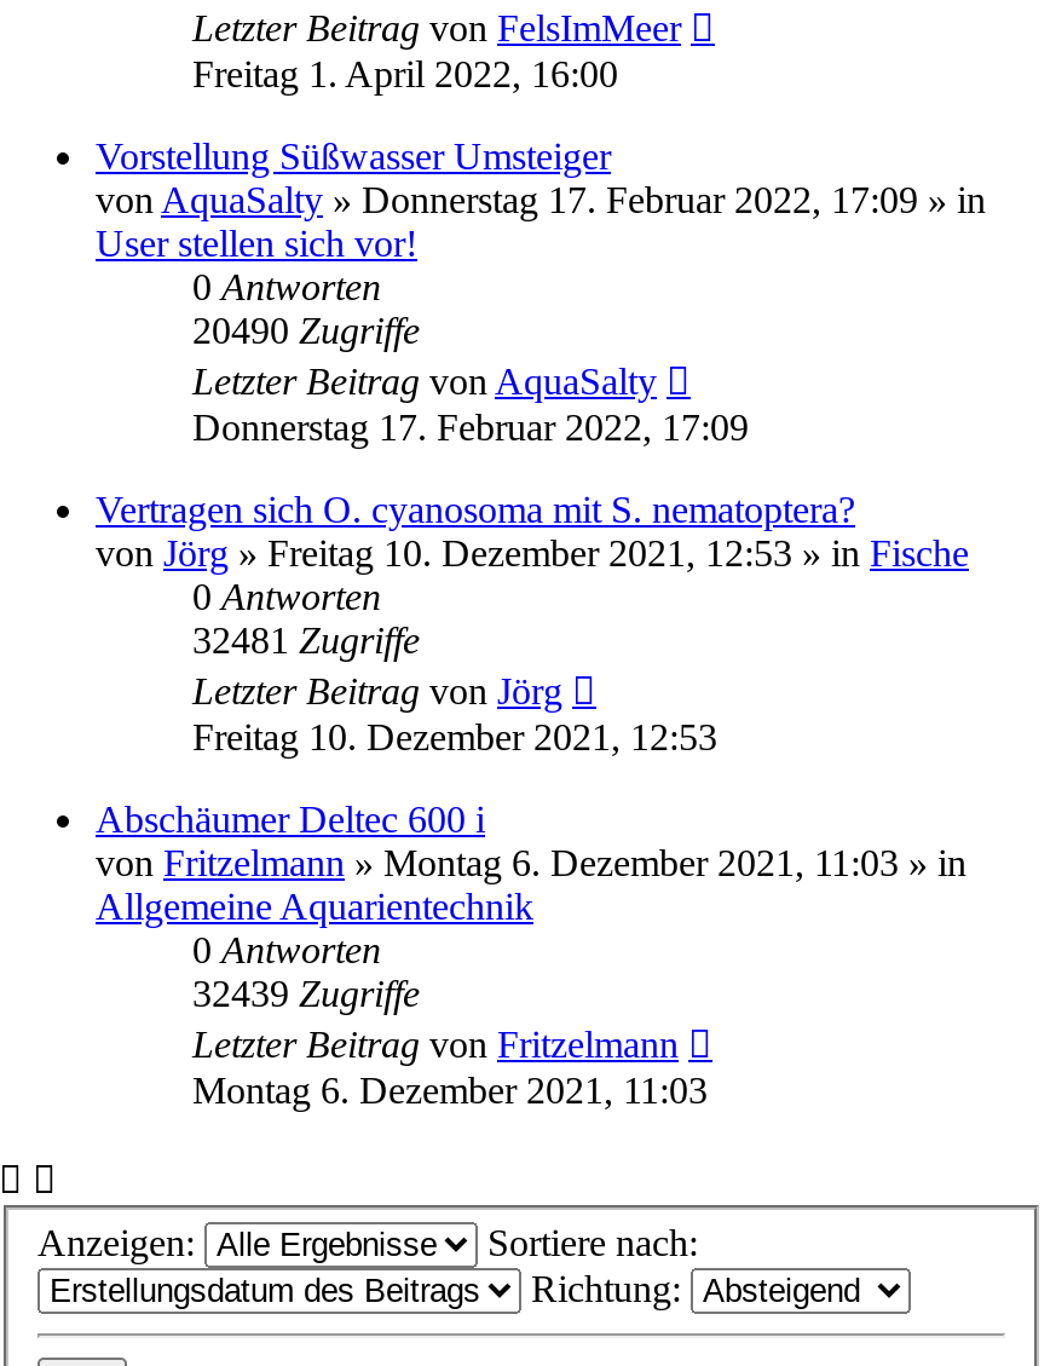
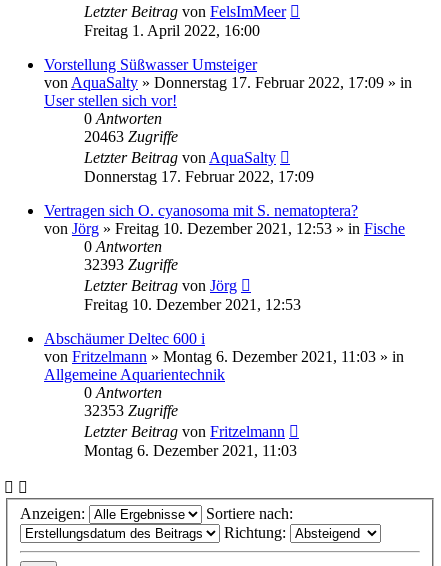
[192,309,420,351] 20490 Zugriffe -> [84,128,178,145] 20463 Zugriffe
[192,619,420,660] 32481 Zugriffe -> [84,256,178,273] 32393 Zugriffe
[192,973,420,1014] 32439 Zugriffe -> [84,402,178,419] 32353 Zugriffe

